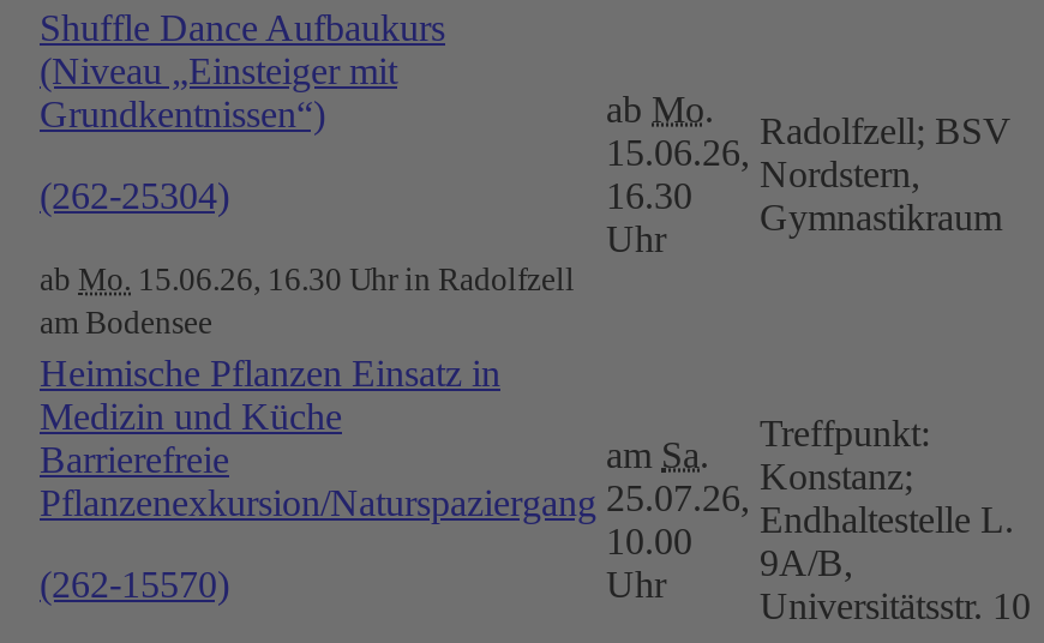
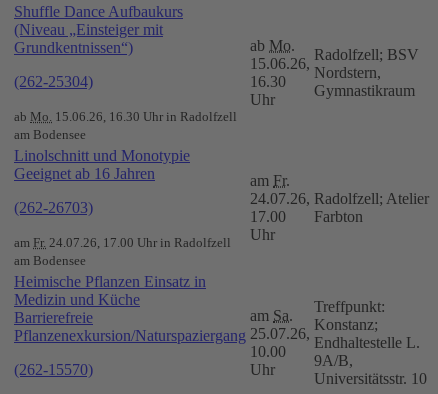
none -> [14,147,231,268] Linolschnitt und Monotypie | Geeignet ab 16 Jahren | (262-26703) | am Fr. 24.07.26, 17.00 Uhr in Radolfzell | am Bodensee
none -> [250,172,310,243] am Fr. | 24.07.26, | 17.00 | Uhr
none -> [314,190,429,225] Radolfzell; Atelier | Farbton

